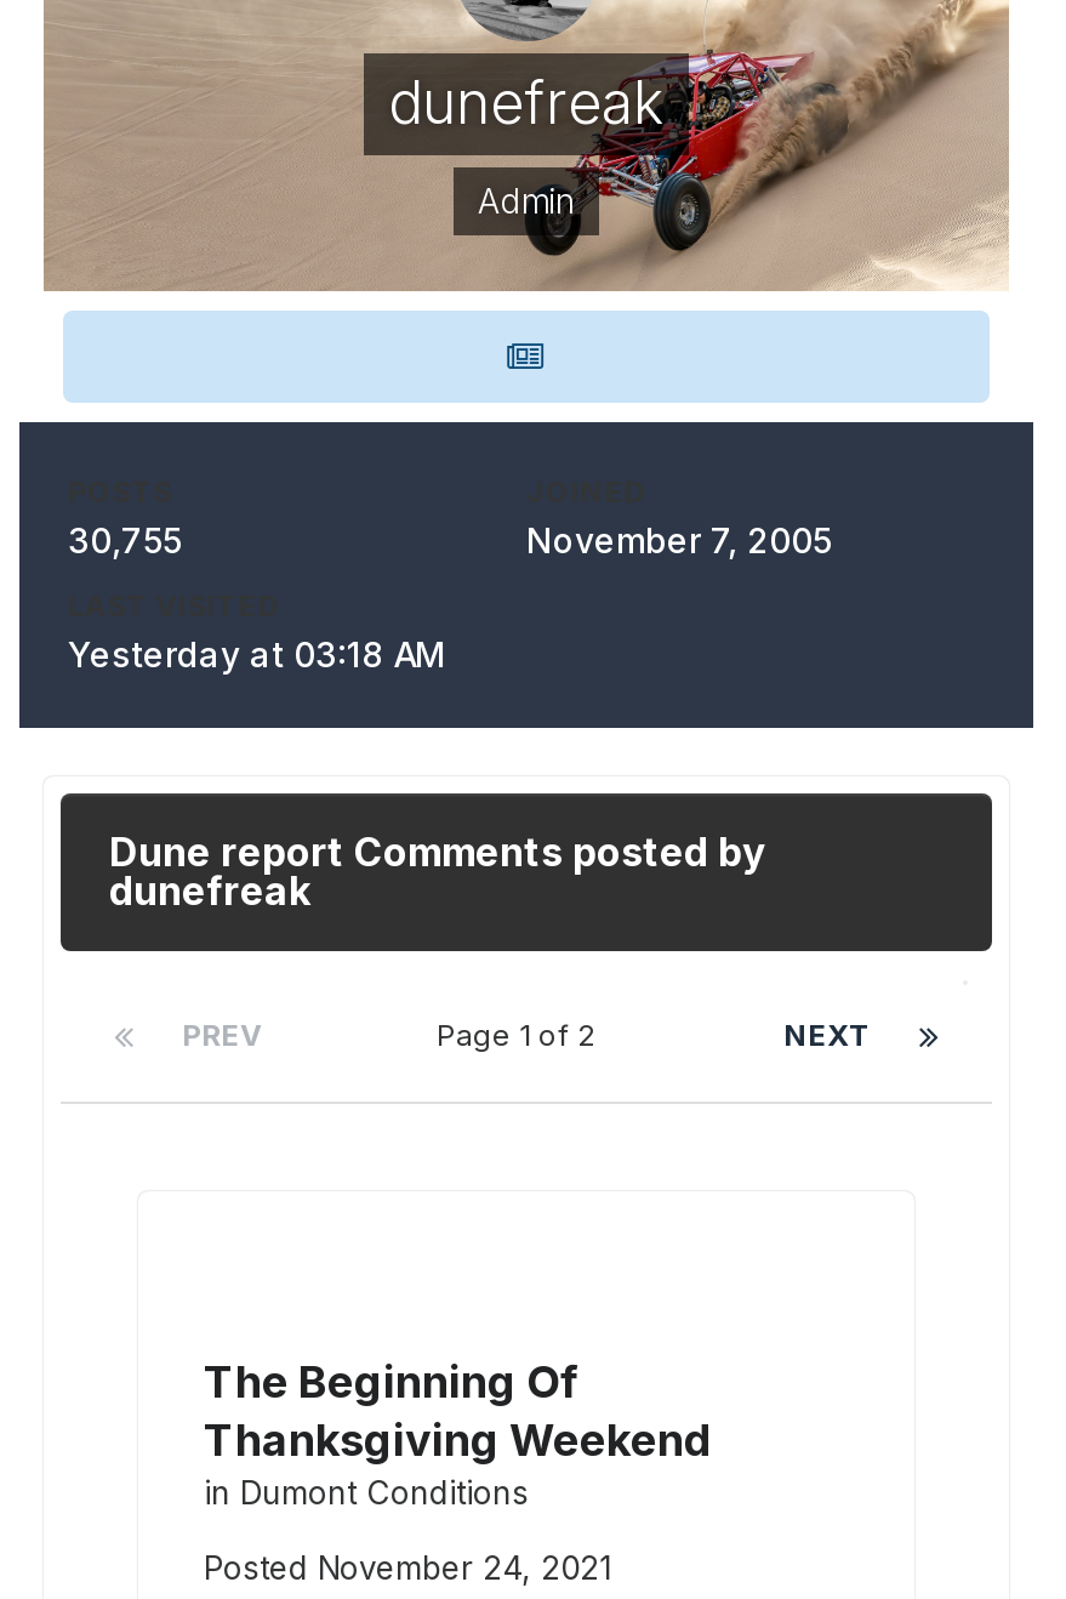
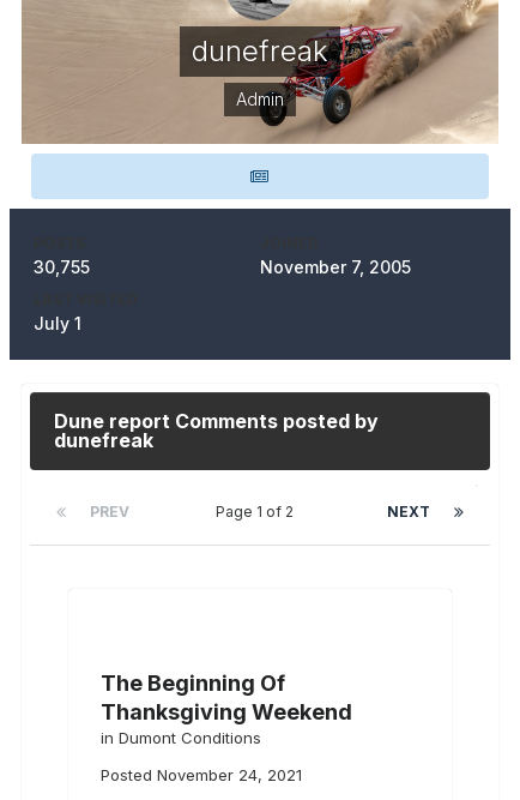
[68,633,446,675] Yesterday at 03:18 AM -> [34,313,81,333] July 1

